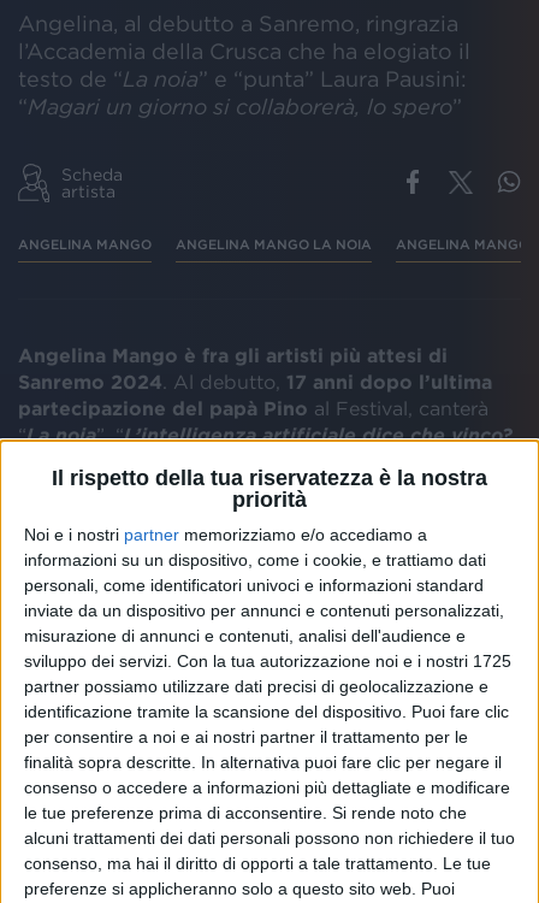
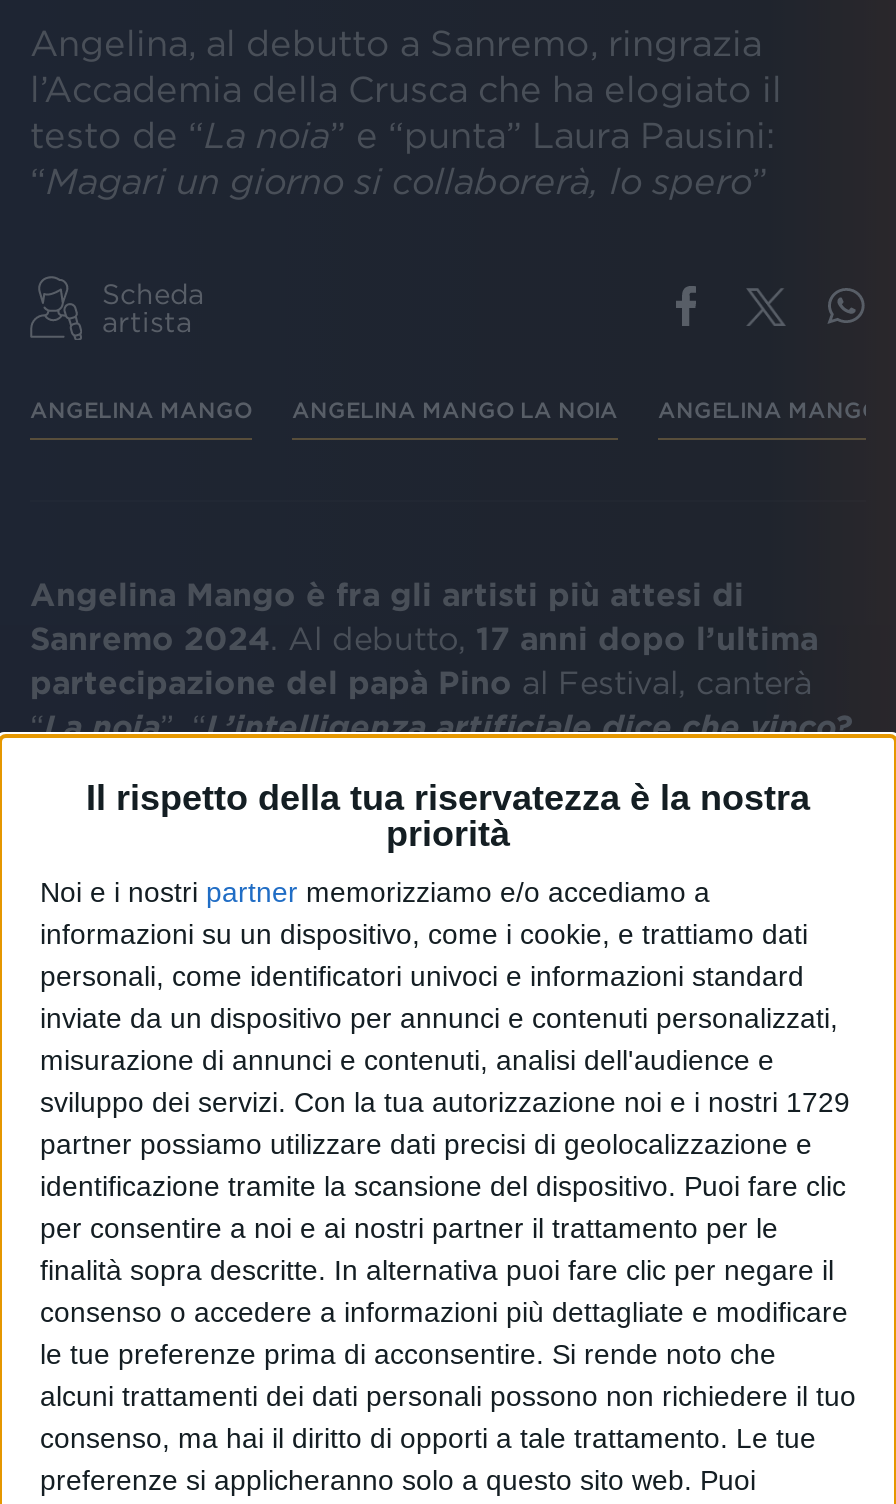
[24,652,511,671] sviluppo dei servizi. Con la tua autorizzazione noi e i nostri 1725 -> [40,1087,850,1119] sviluppo dei servizi. Con la tua autorizzazione noi e i nostri 1729

